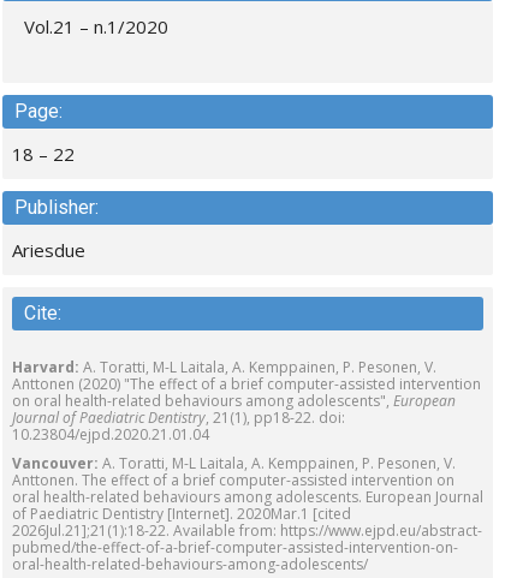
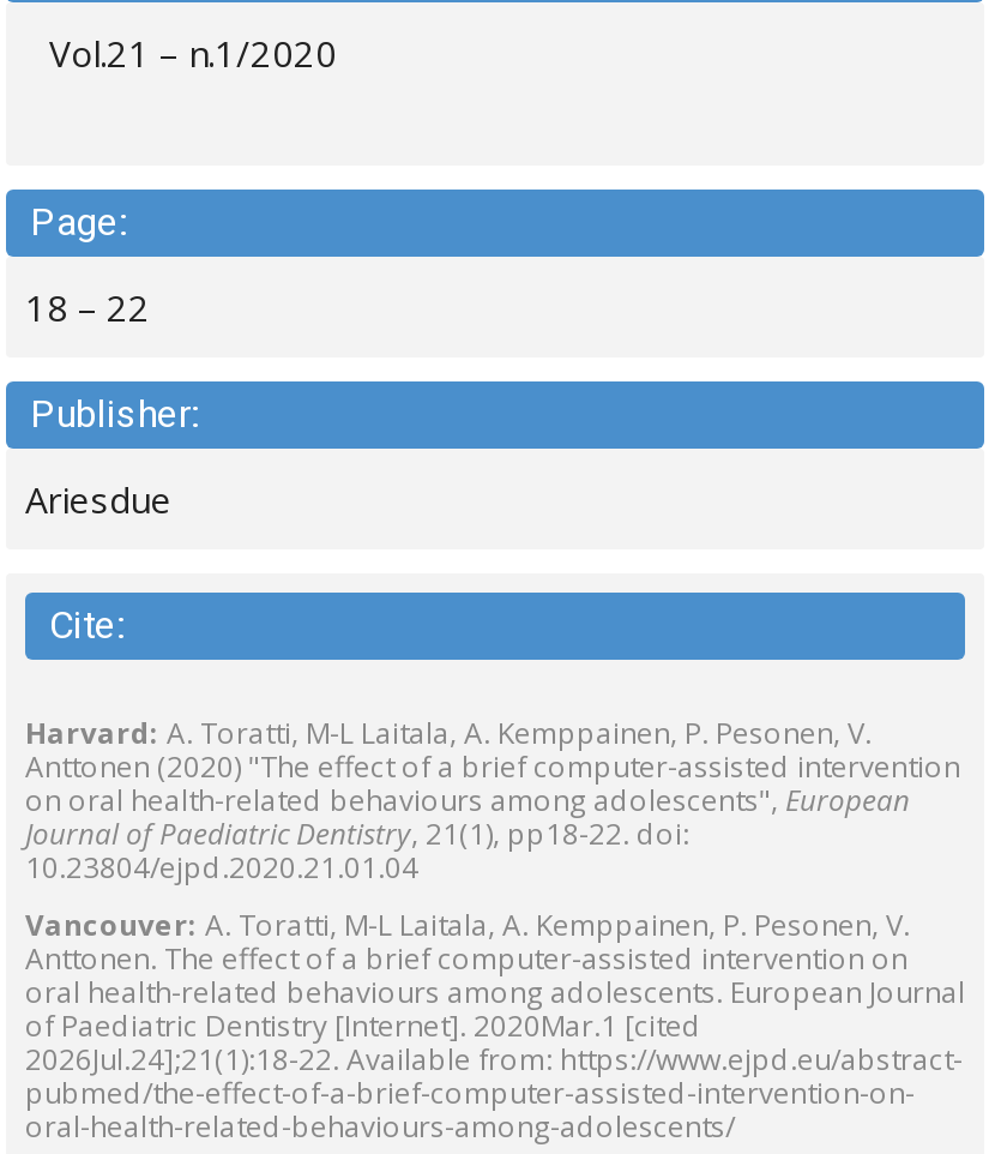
[12,520,482,540] 2026Jul.21];21(1):18-22. Available from: https://www.ejpd.eu/abstract- -> [25,1038,963,1079] 2026Jul.24];21(1):18-22. Available from: https://www.ejpd.eu/abstract-

